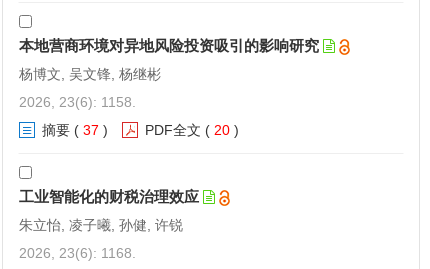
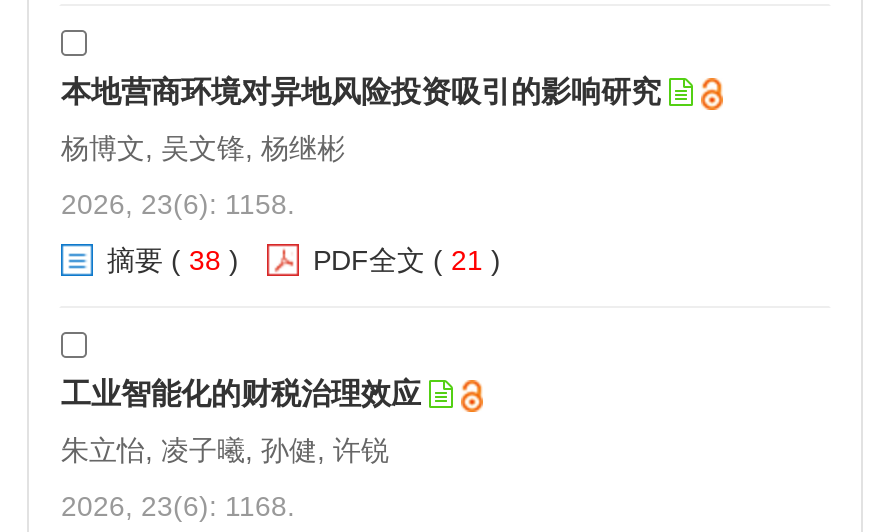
[42,122,112,138] 摘要( 37) -> [107,244,247,276] 摘要( 38)
[145,122,239,138] PDF全文 ( 20) -> [313,244,501,276] PDF全文 ( 21)

